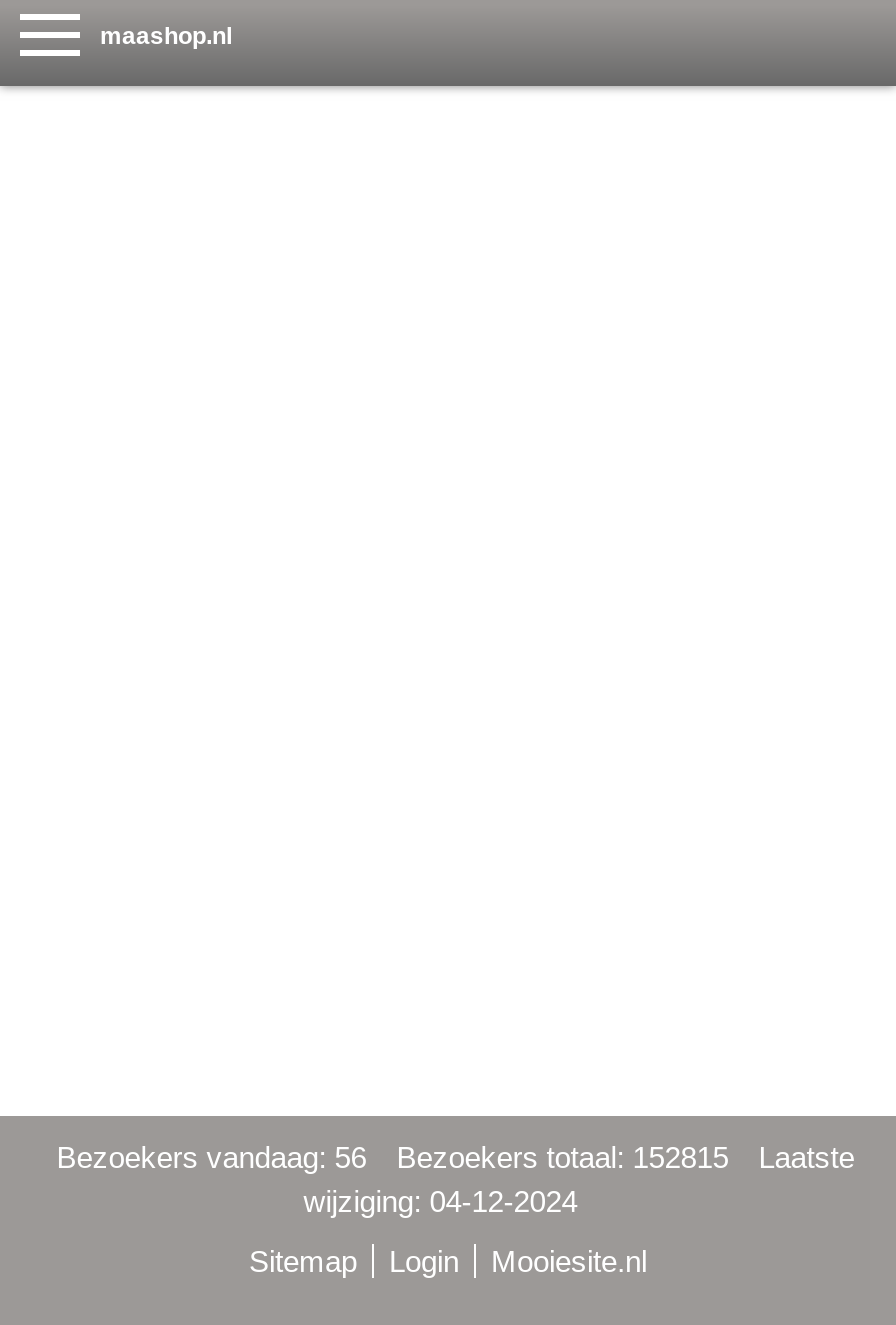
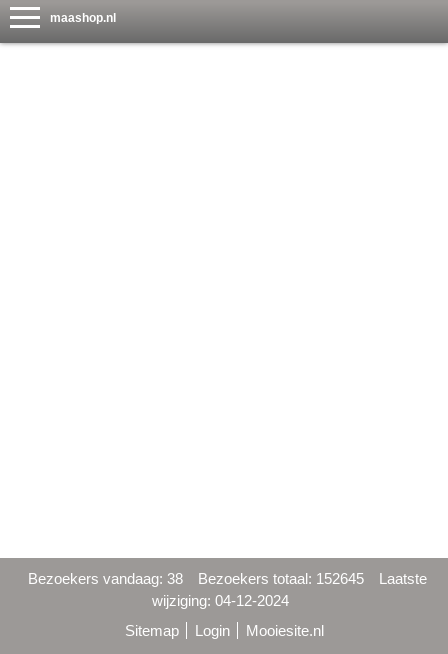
[56,1140,366,1174] Bezoekers vandaag: 56 -> [28,570,183,587] Bezoekers vandaag: 38
[396,1140,728,1174] Bezoekers totaal: 152815 -> [198,570,364,587] Bezoekers totaal: 152645

